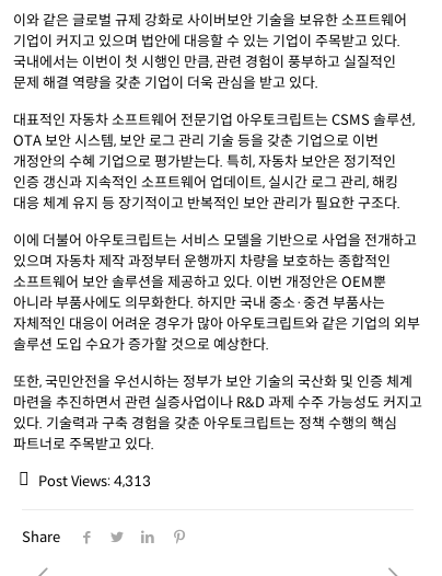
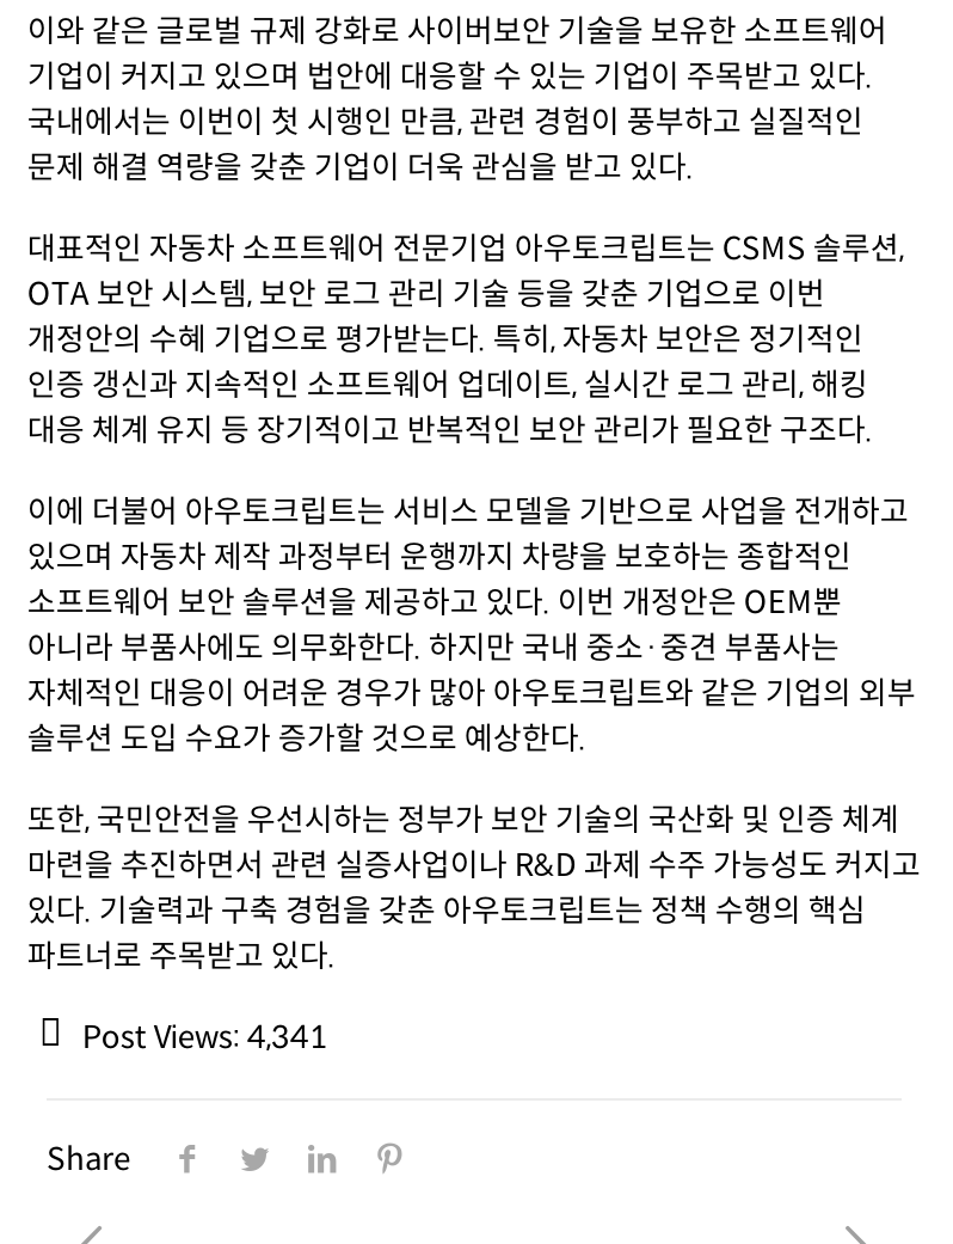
[38,472,151,491] Post Views: 4,313 -> [82,1017,328,1058] Post Views: 4,341

